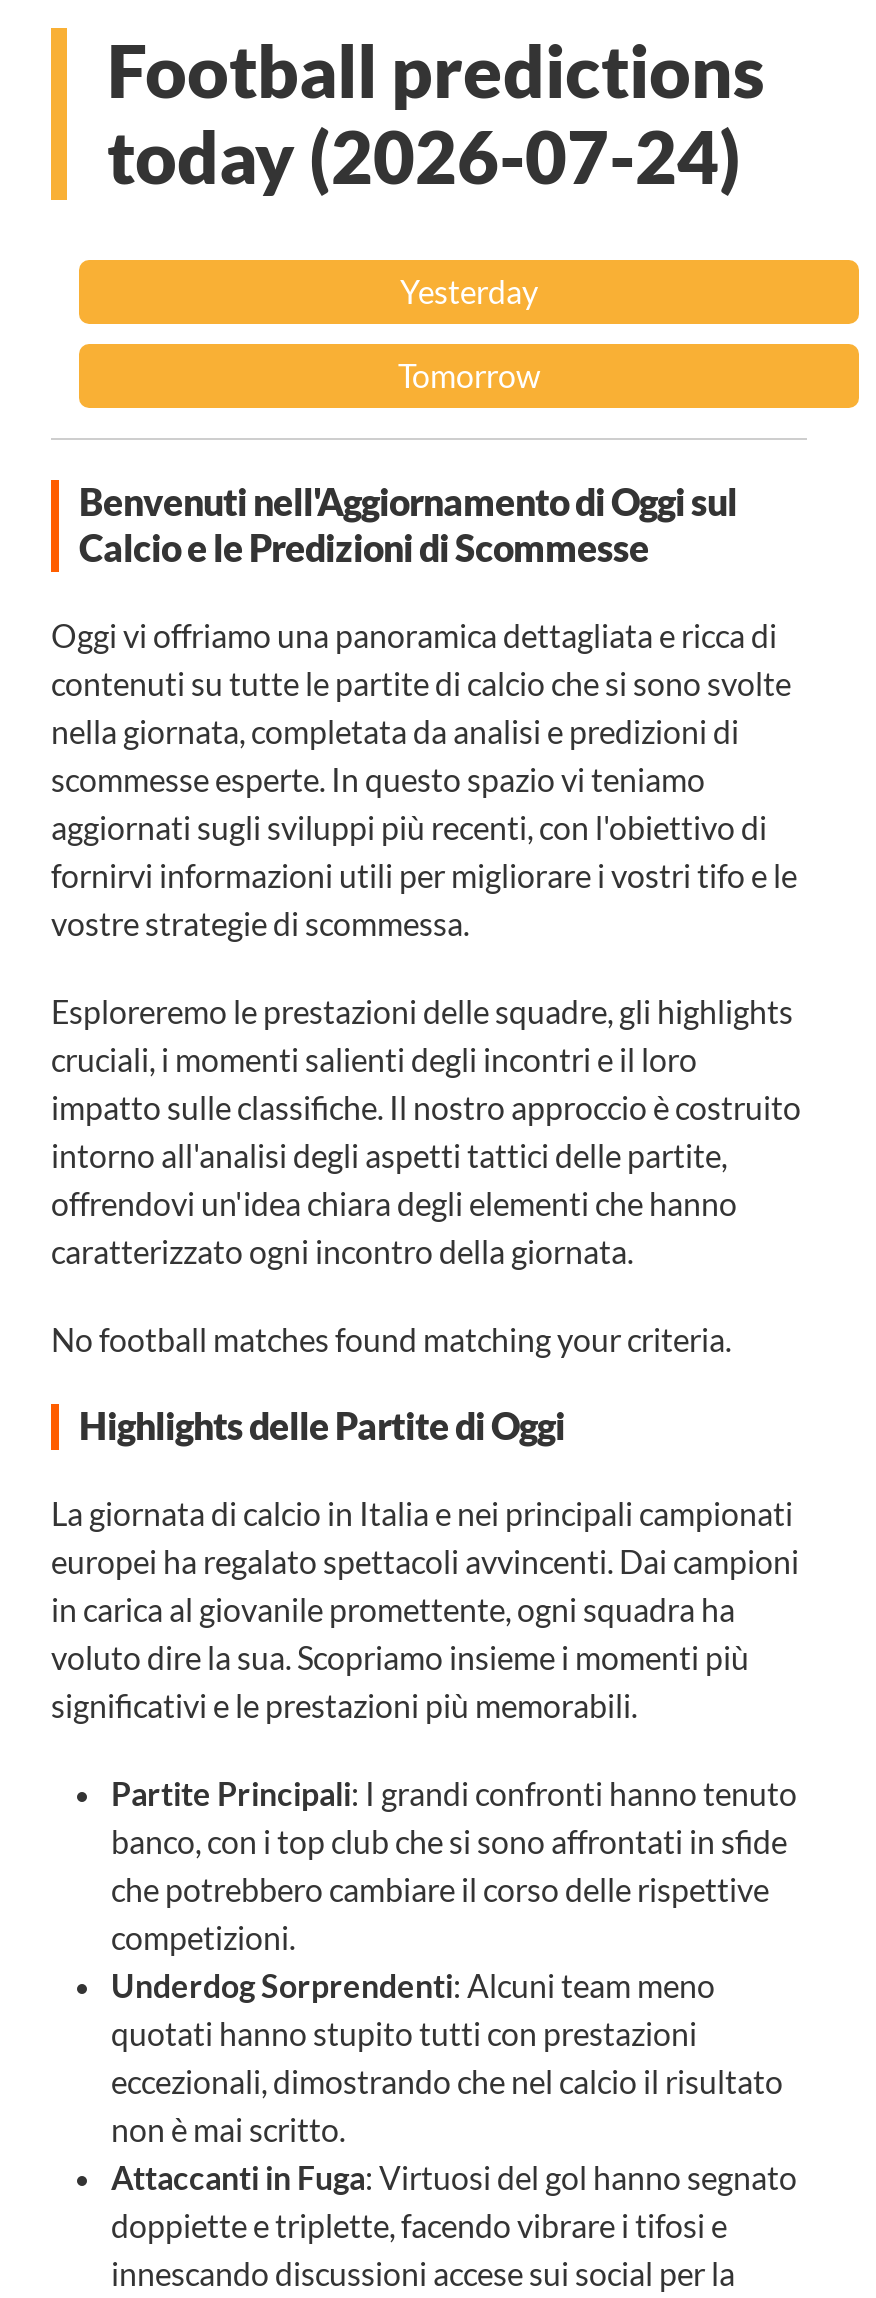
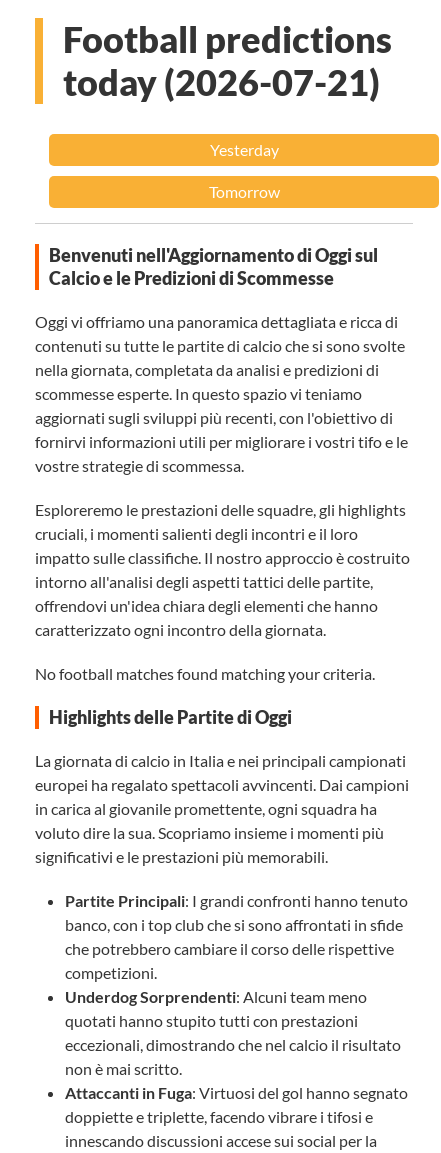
[107,112,741,200] today (2026-07-24) -> [63,60,380,104] today (2026-07-21)

